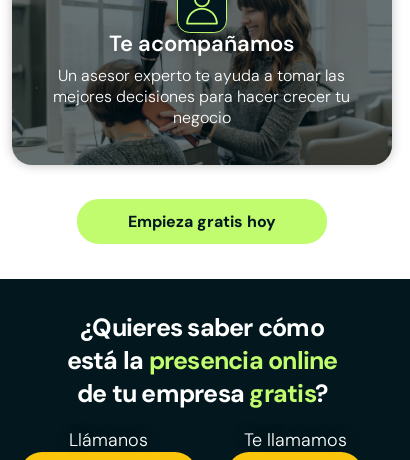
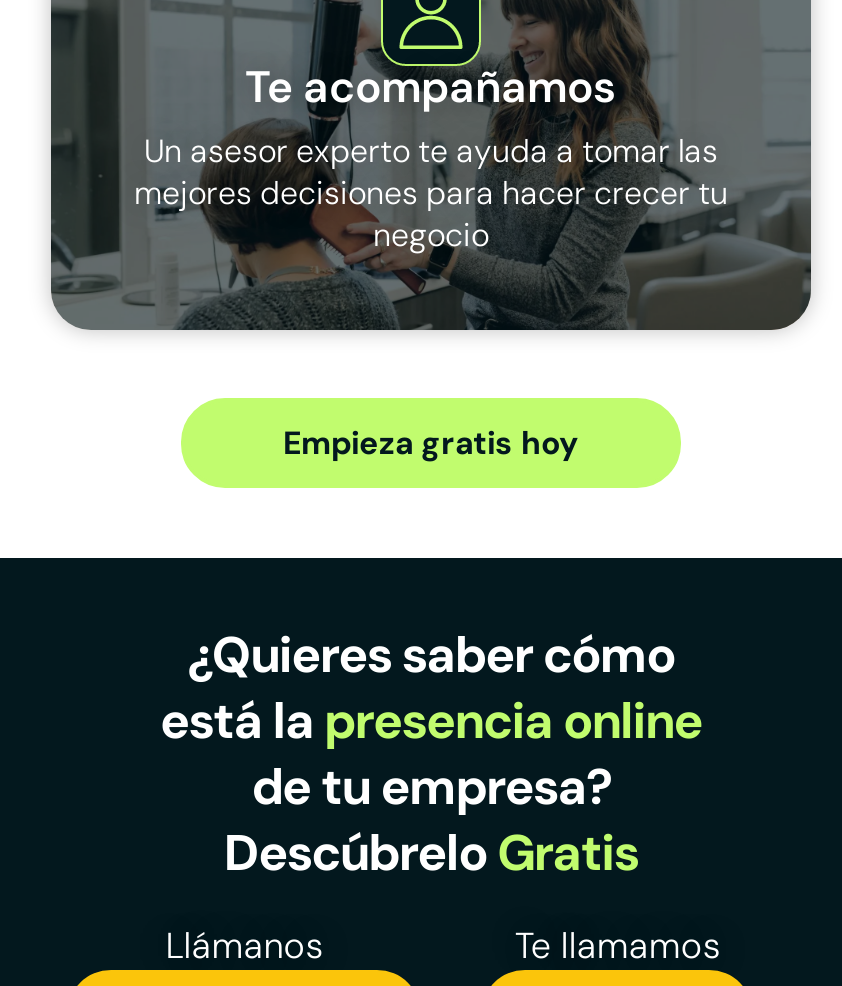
[77,377,327,410] de tu empresa gratis? -> [224,754,638,886] de tu empresa? | Descúbrelo Gratis

